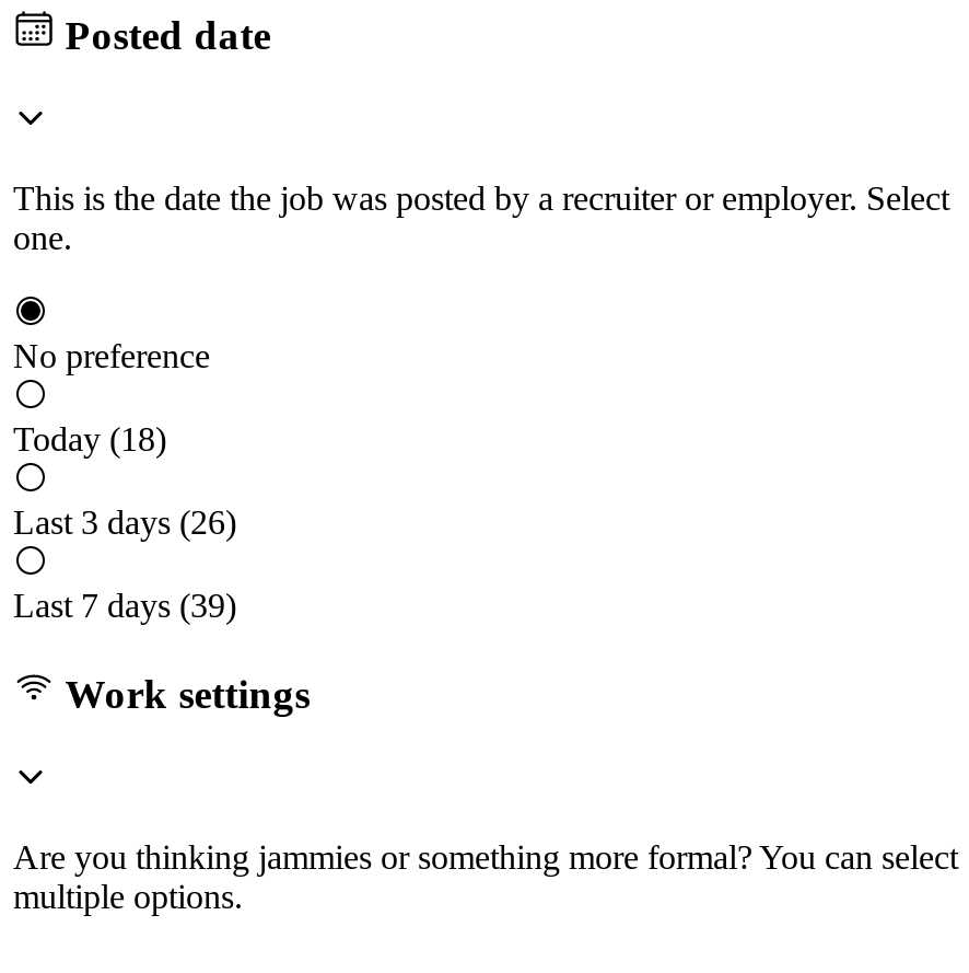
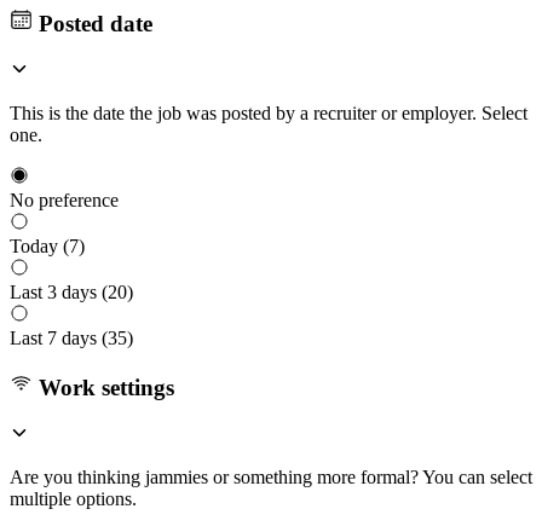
[13,420,166,457] Today (18) -> [10,236,85,256] Today (7)
[13,503,236,541] Last 3 days (26) -> [10,282,133,302] Last 3 days (20)
[13,587,236,624] Last 7 days (39) -> [10,328,133,348] Last 7 days (35)

